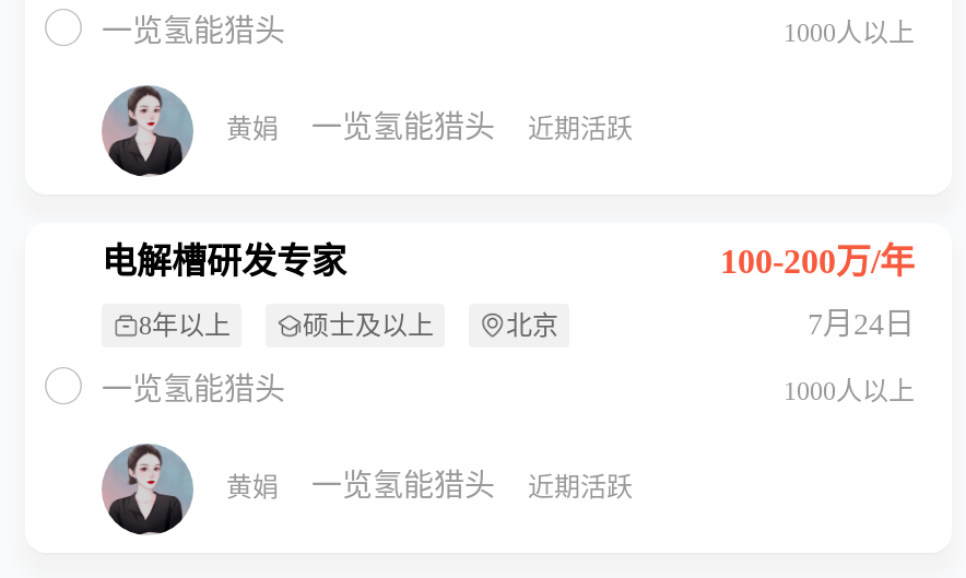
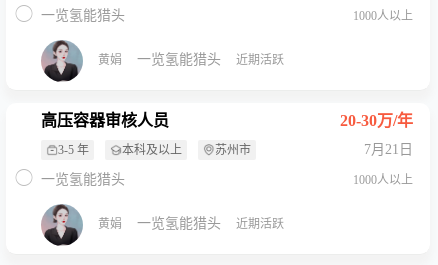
[102,243,915,280] 电解槽研发专家 | 100-200万/年 -> [41,112,413,129] 高压容器审核人员 | 20-30万/年
[139,308,915,341] 8年以上 | 硕士及以上 | 北京 | 7月24日 -> [58,142,413,157] 3-5 年 | 本科及以上 | 苏州市 | 7月21日

